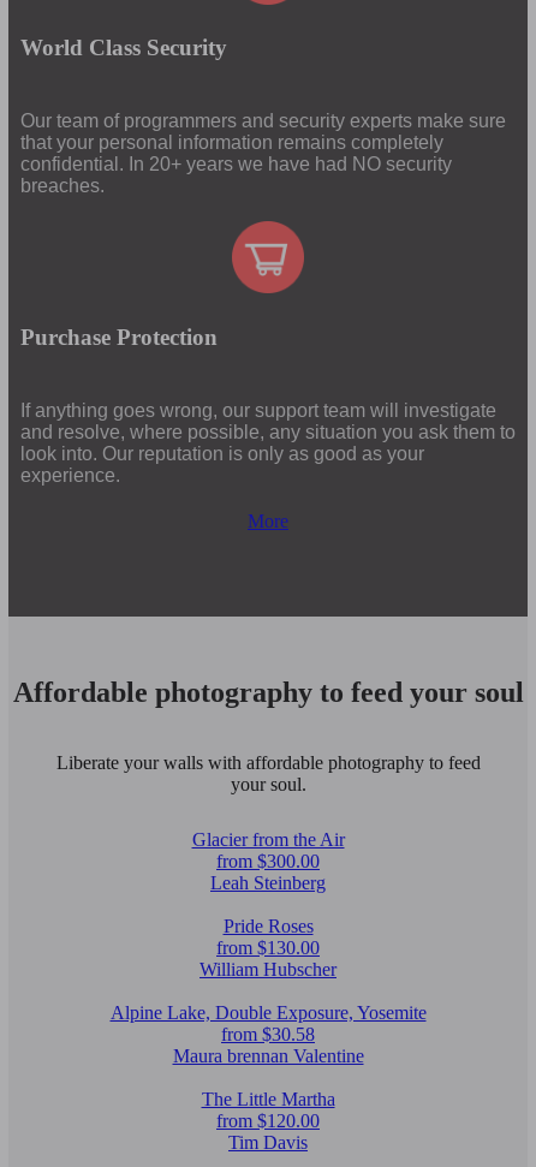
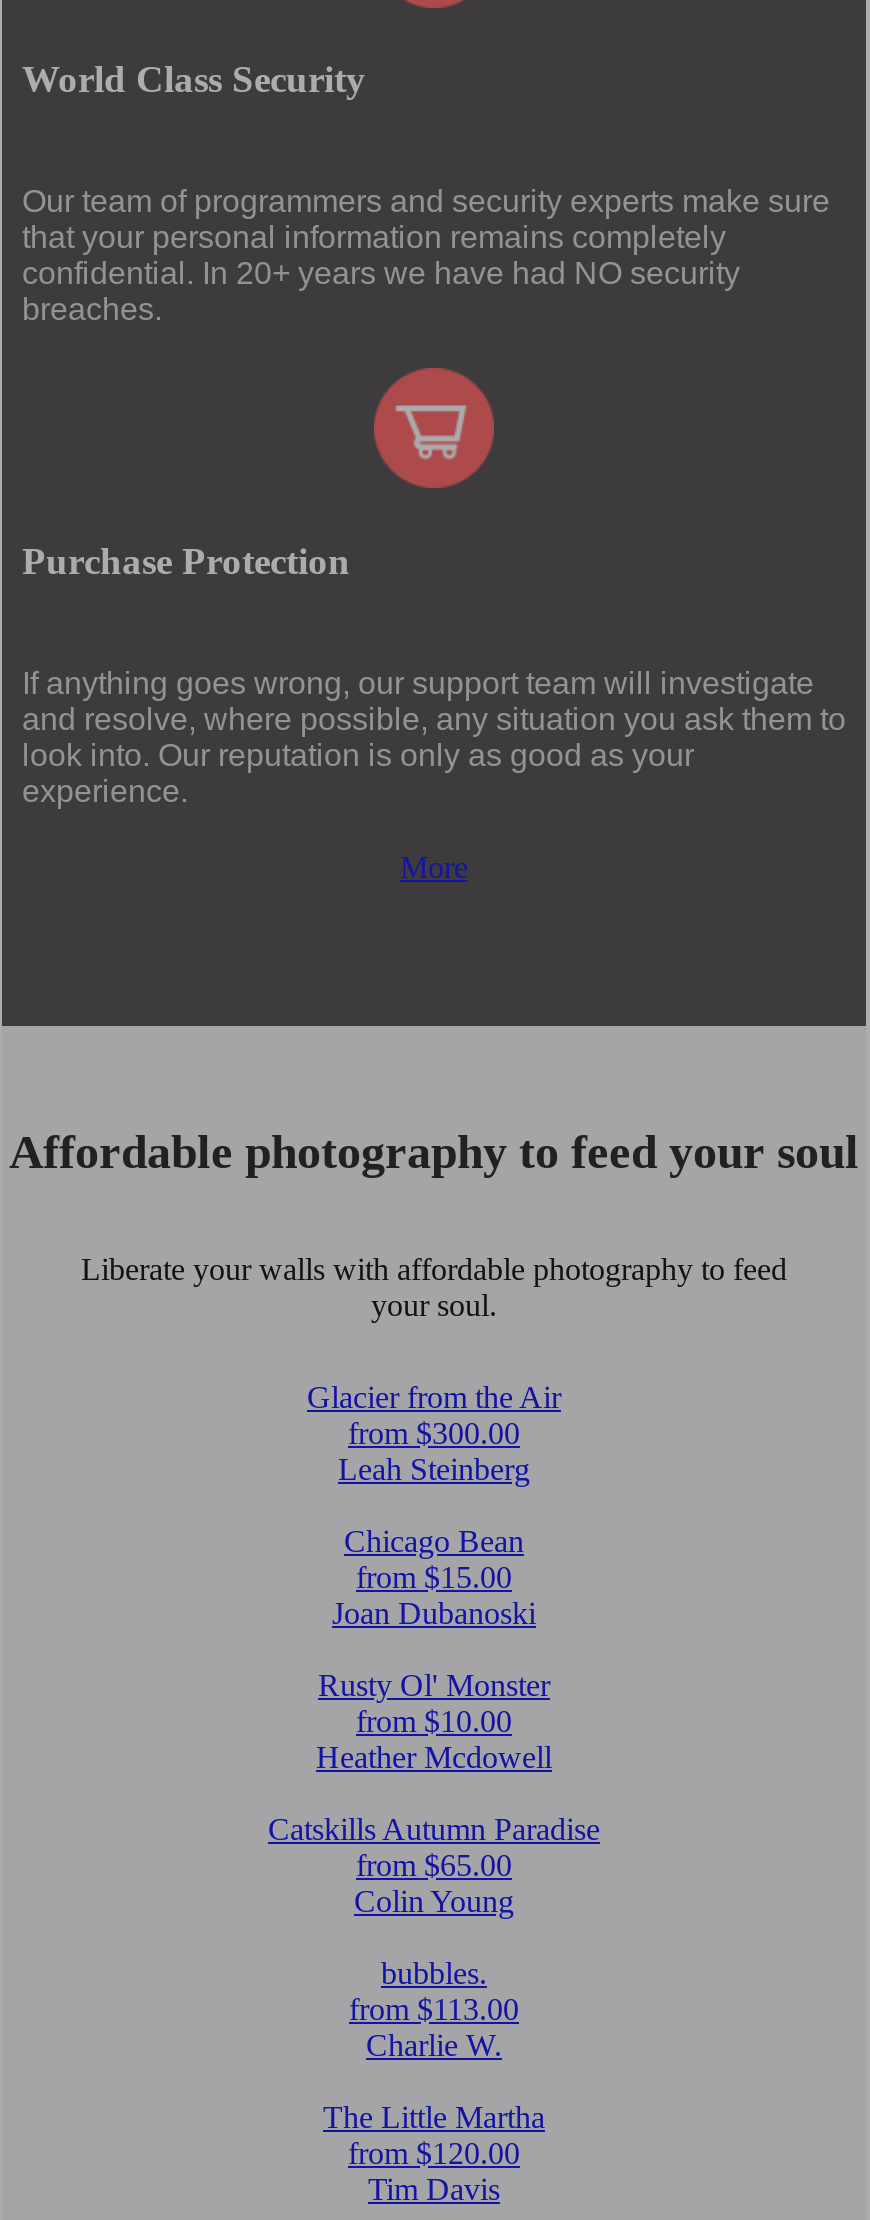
[110,916,426,1066] Pride Roses | from $130.00 | William Hubscher | Alpine Lake, Double Exposure, Yosemite | from $30.58 | Maura brennan Valentine -> [268,1524,600,2062] Chicago Bean | from $15.00 | Joan Dubanoski | Rusty Ol' Monster | from $10.00 | Heather Mcdowell | Catskills Autumn Paradise | from $65.00 | Colin Young | bubbles. | from $113.00 | Charlie W.

